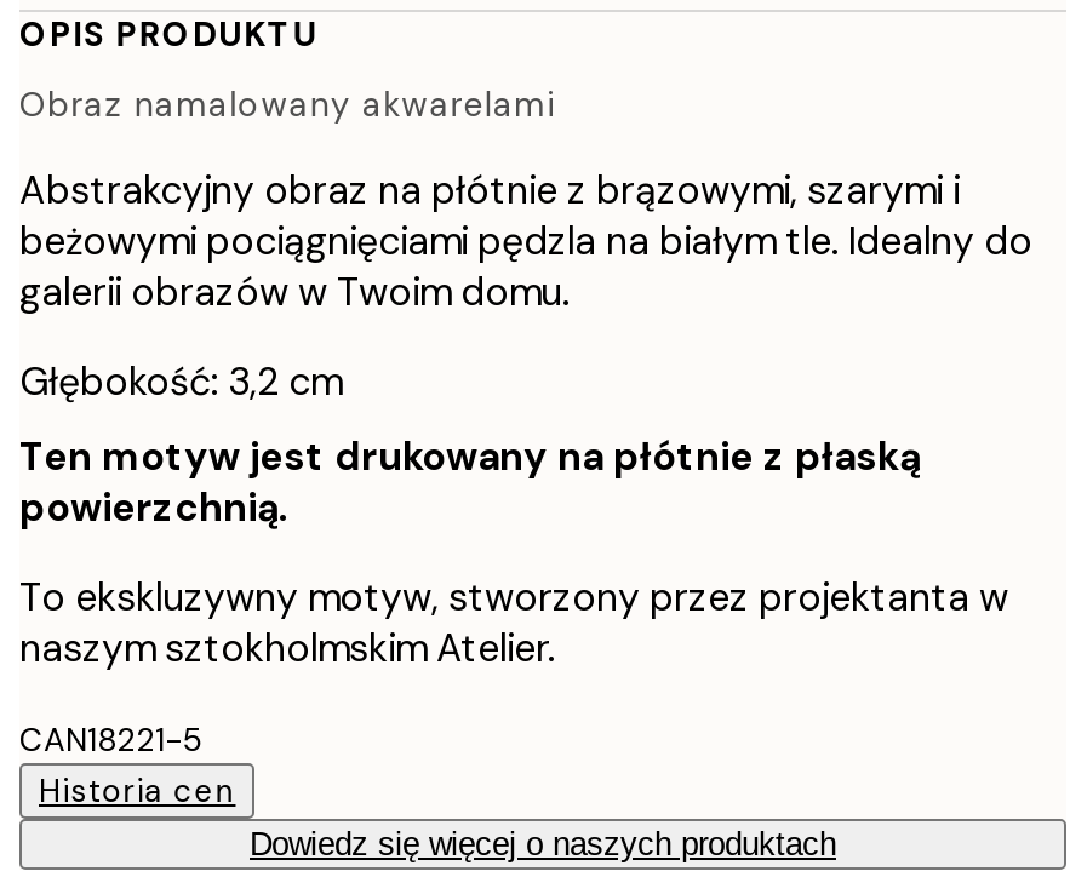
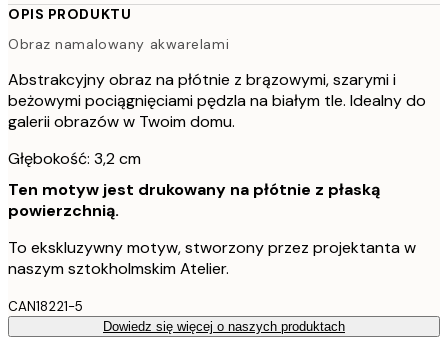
[39,771,236,813] Historia cen -> none

